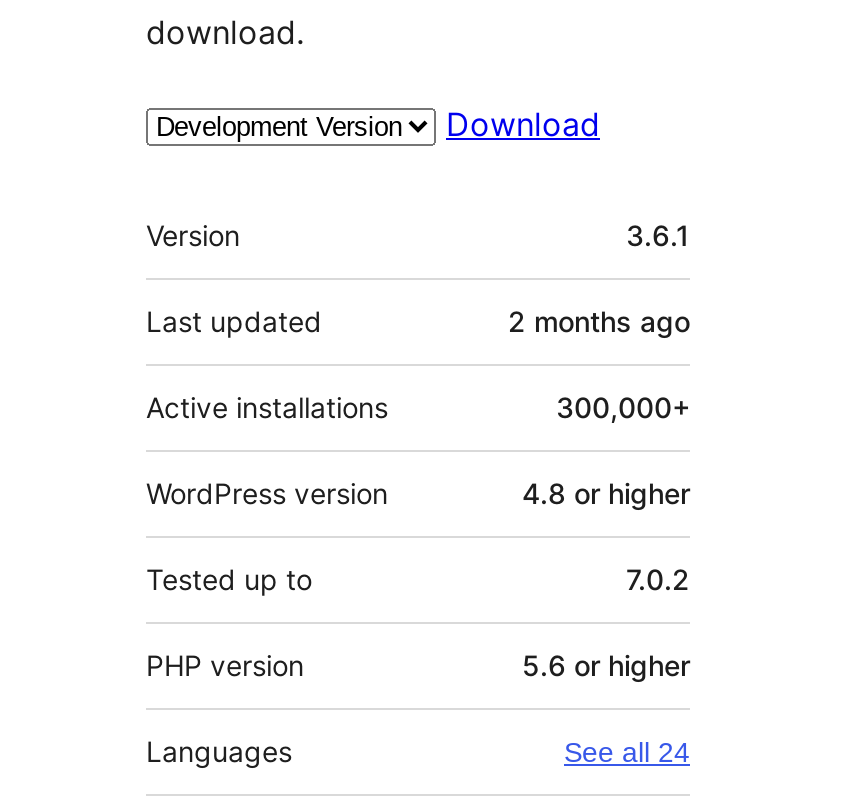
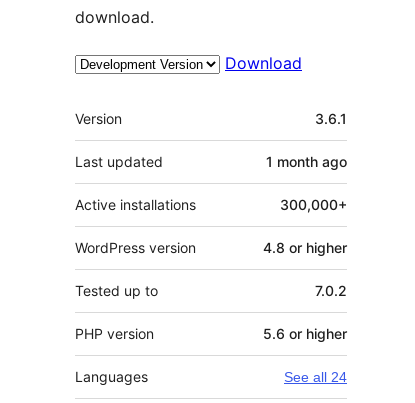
[508,303,690,337] 2 months ago -> [266,153,347,170] 1 month ago

